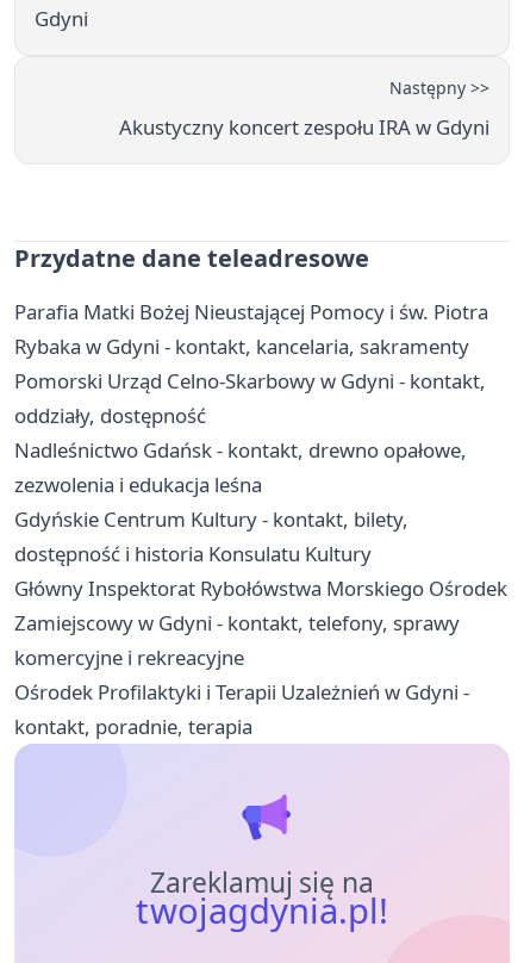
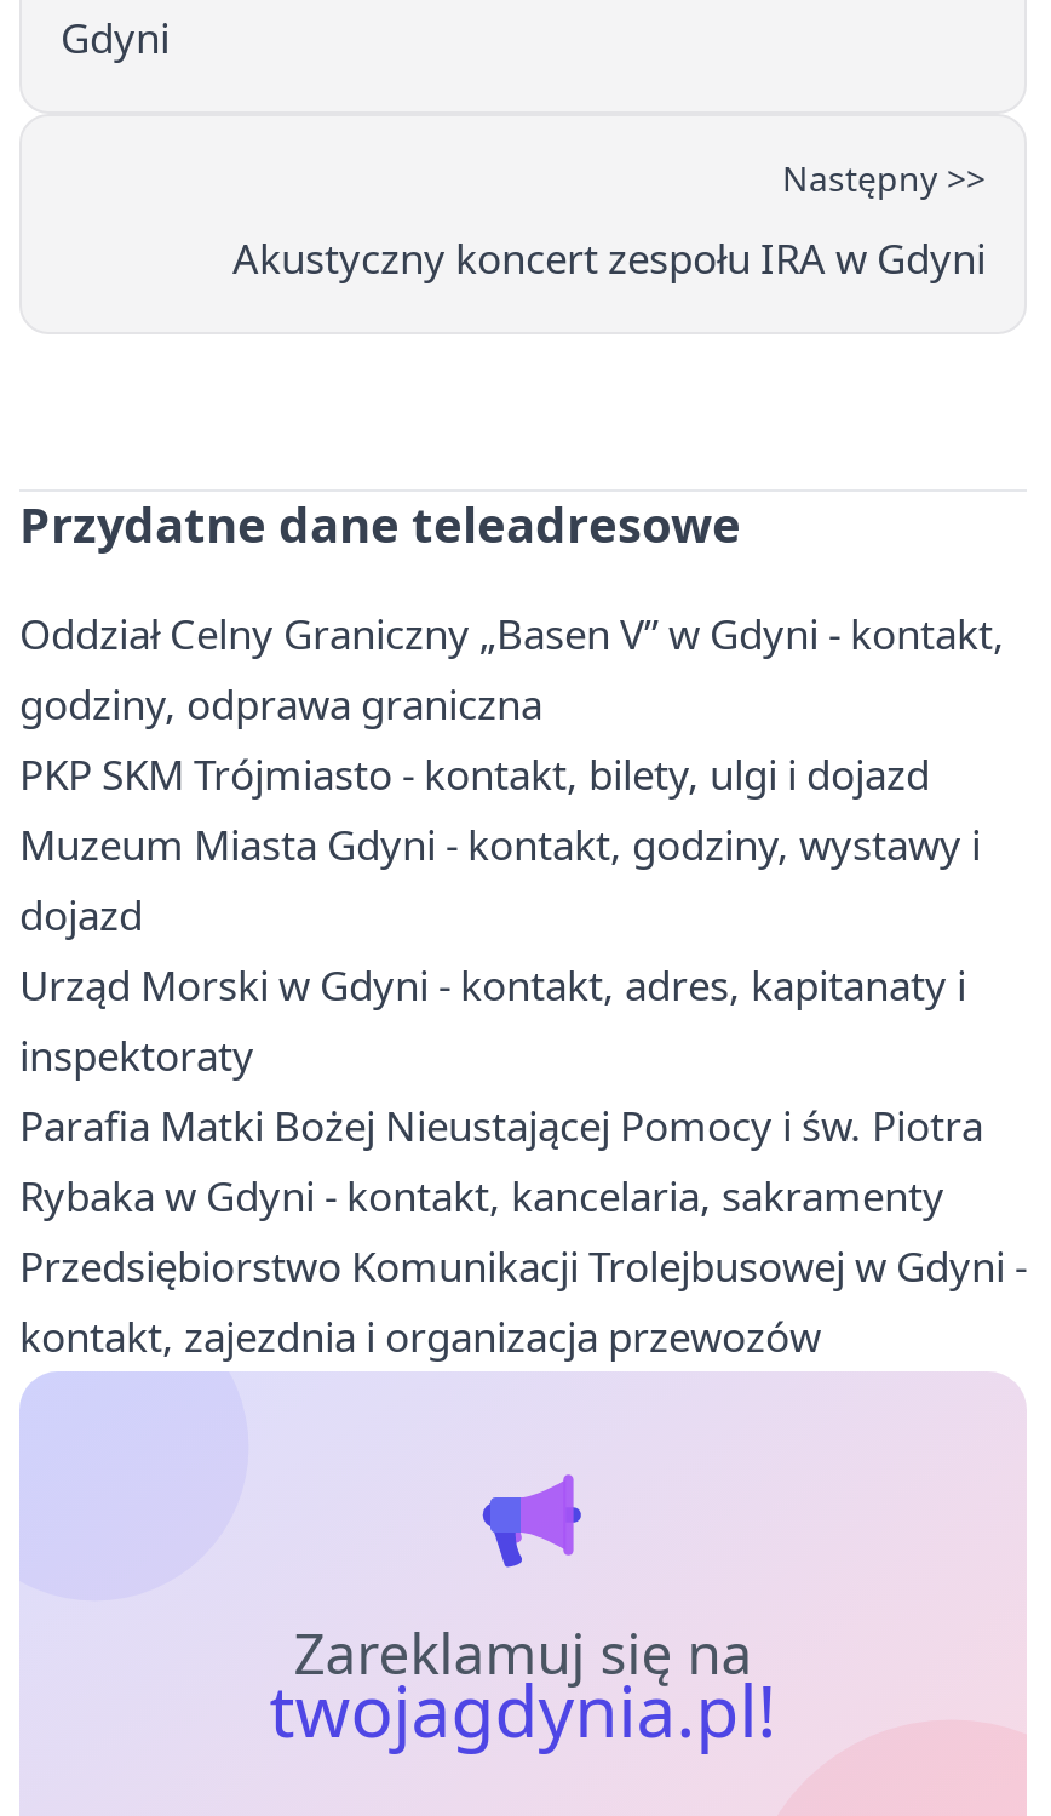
none -> [19,607,1005,1084] Oddział Celny Graniczny „Basen V” w Gdyni - kontakt, | godziny, odprawa graniczna | PKP SKM Trójmiasto - kontakt, bilety, ulgi i dojazd | Muzeum Miasta Gdyni - kontakt, godziny, wystawy i | dojazd | Urząd Morski w Gdyni - kontakt, adres, kapitanaty i | inspektoraty
moved [14,298,488,360] -> [19,1099,983,1225]: Parafia Matki Bożej Nieustającej Pomocy i św. Piotra | Rybaka w Gdyni - kontakt, kancelaria, sakramenty
[14,368,507,741] Pomorski Urząd Celno-Skarbowy w Gdyni - kontakt, | oddziały, dostępność | Nadleśnictwo Gdańsk - kontakt, drewno opałowe, | zezwolenia i edukacja leśna | Gdyńskie Centrum Kultury - kontakt, bilety, | dostępność i historia Konsulatu Kultury | Główny Inspektorat Rybołówstwa Morskiego Ośrodek | Zamiejscowy w Gdyni - kontakt, telefony, sprawy | komercyjne i rekreacyjne | Ośrodek Profilaktyki i Terapii Uzależnień w Gdyni - | kontakt, poradnie, terapia -> [19,1239,1027,1365] Przedsiębiorstwo Komunikacji Trolejbusowej w Gdyni - | kontakt, zajezdnia i organizacja przewozów

